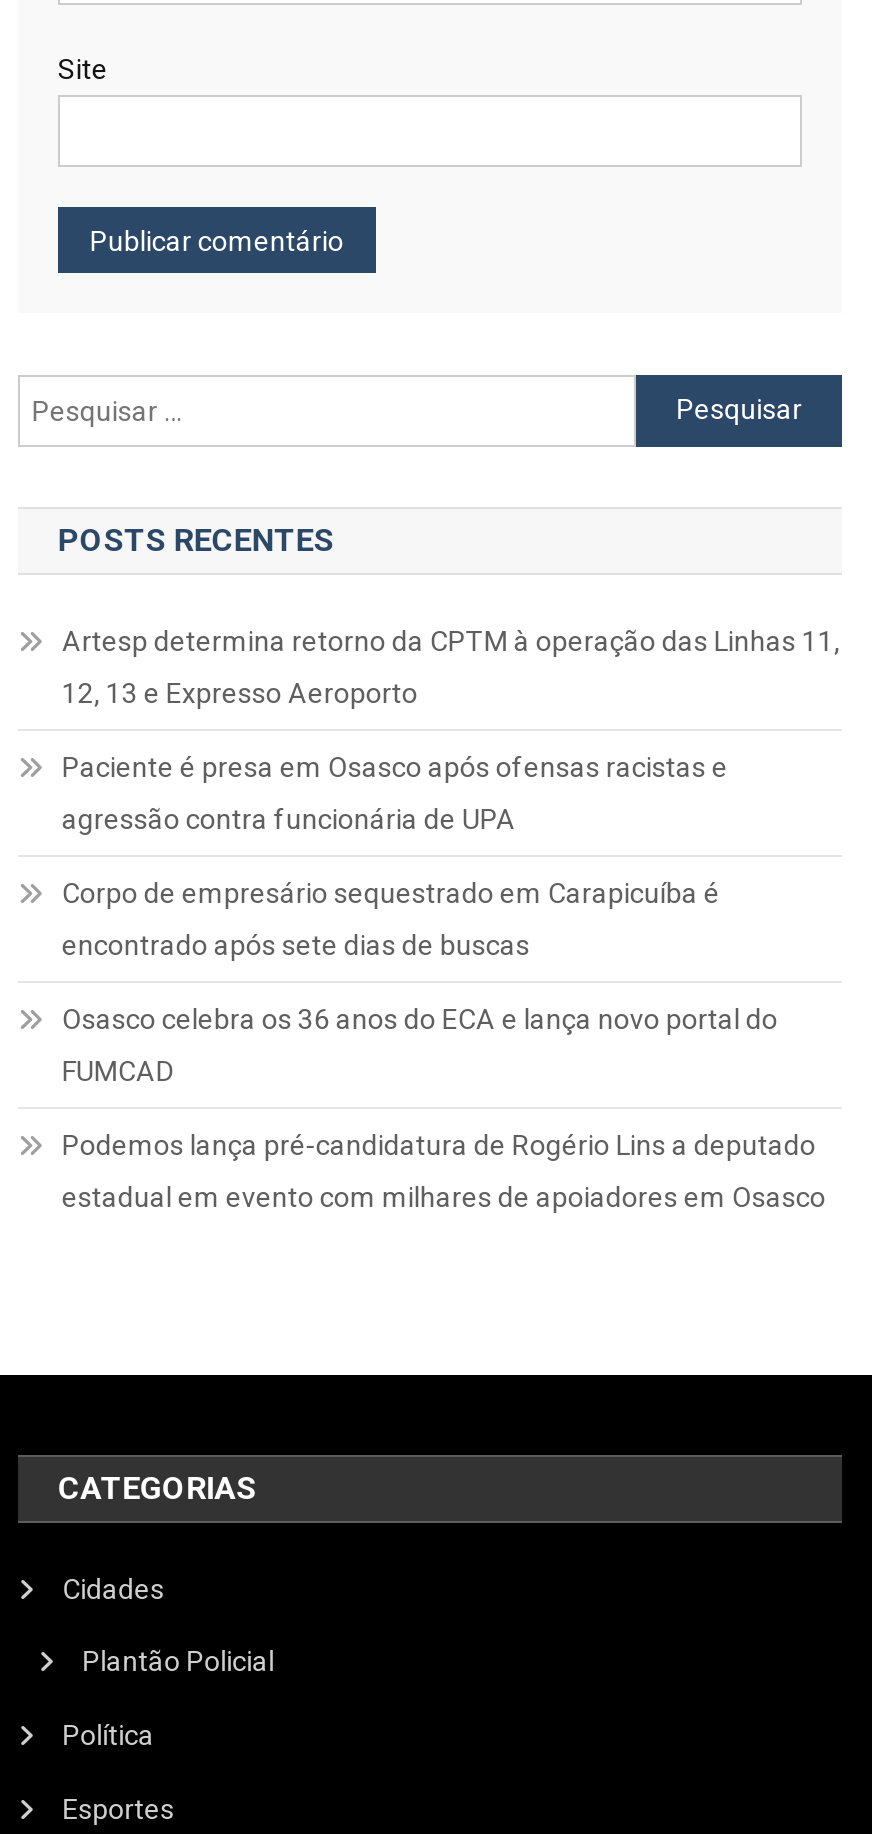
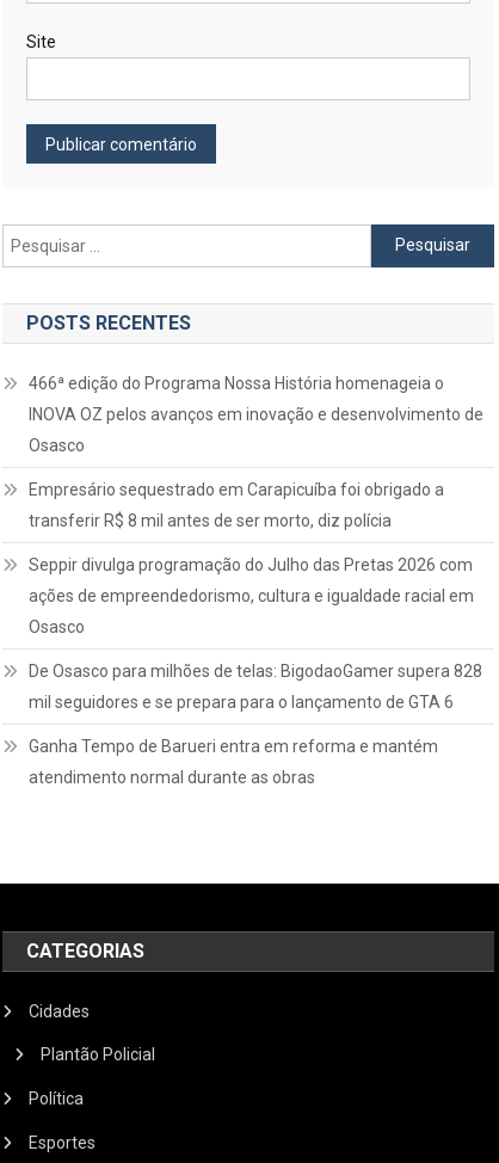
[62,625,840,1213] Artesp determina retorno da CPTM à operação das Linhas 11, | 12, 13 e Expresso Aeroporto | Paciente é presa em Osasco após ofensas racistas e | agressão contra funcionária de UPA | Corpo de empresário sequestrado em Carapicuíba é | encontrado após sete dias de buscas | Osasco celebra os 36 anos do ECA e lança novo portal do | FUMCAD | Podemos lança pré-candidatura de Rogério Lins a deputado | estadual em evento com milhares de apoiadores em Osasco -> [29,373,483,787] 466ª edição do Programa Nossa História homenageia o | INOVA OZ pelos avanços em inovação e desenvolvimento de | Osasco | Empresário sequestrado em Carapicuíba foi obrigado a | transferir R$ 8 mil antes de ser morto, diz polícia | Seppir divulga programação do Julho das Pretas 2026 com | ações de empreendedorismo, cultura e igualdade racial em | Osasco | De Osasco para milhões de telas: BigodaoGamer supera 828 | mil seguidores e se prepara para o lançamento de GTA 6 | Ganha Tempo de Barueri entra em reforma e mantém | atendimento normal durante as obras

